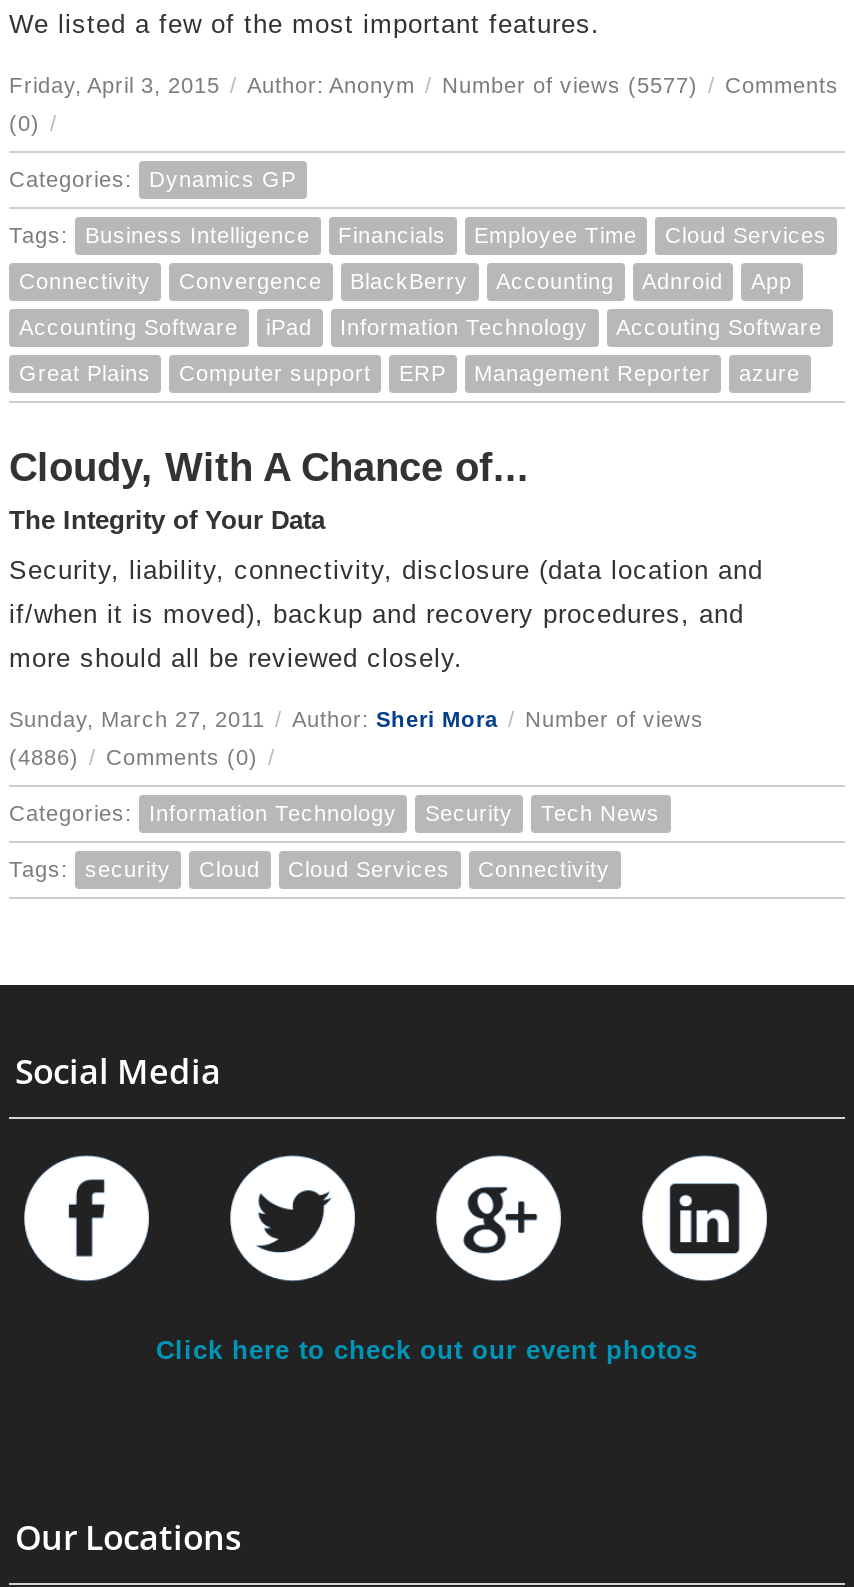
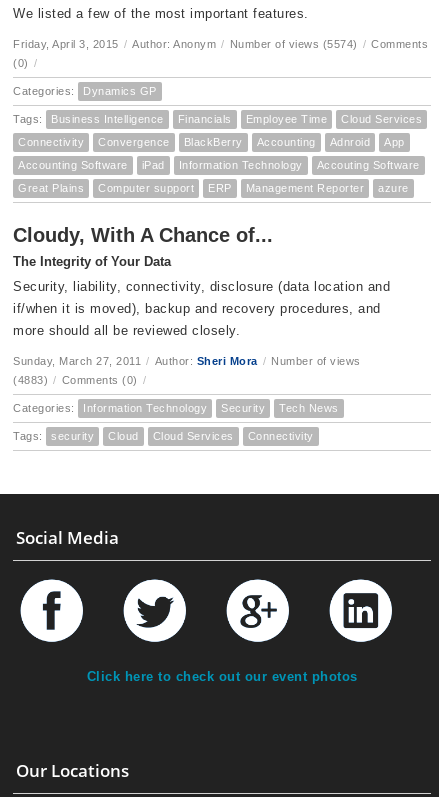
[9,73,839,97] Friday, April 3, 2015 / Author: Anonym / Number of views (5577) / Comments -> [13,38,428,50] Friday, April 3, 2015 / Author: Anonym / Number of views (5574) / Comments
[9,745,275,769] (4886) / Comments (0) / -> [13,374,146,386] (4883) / Comments (0) /

